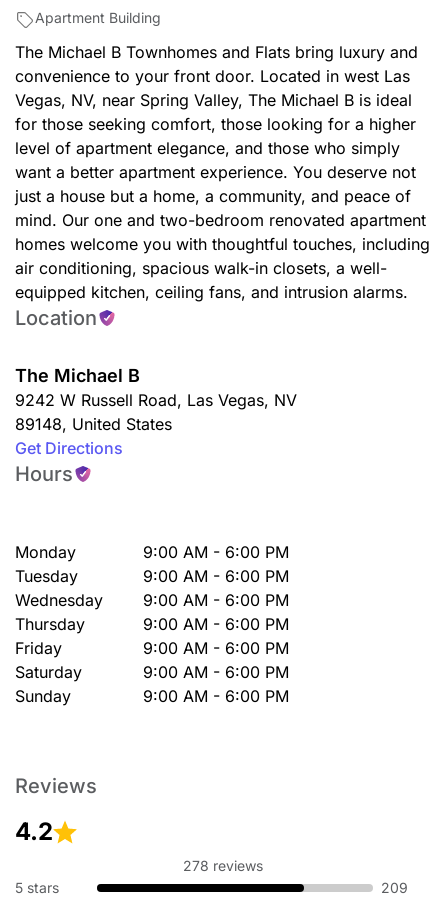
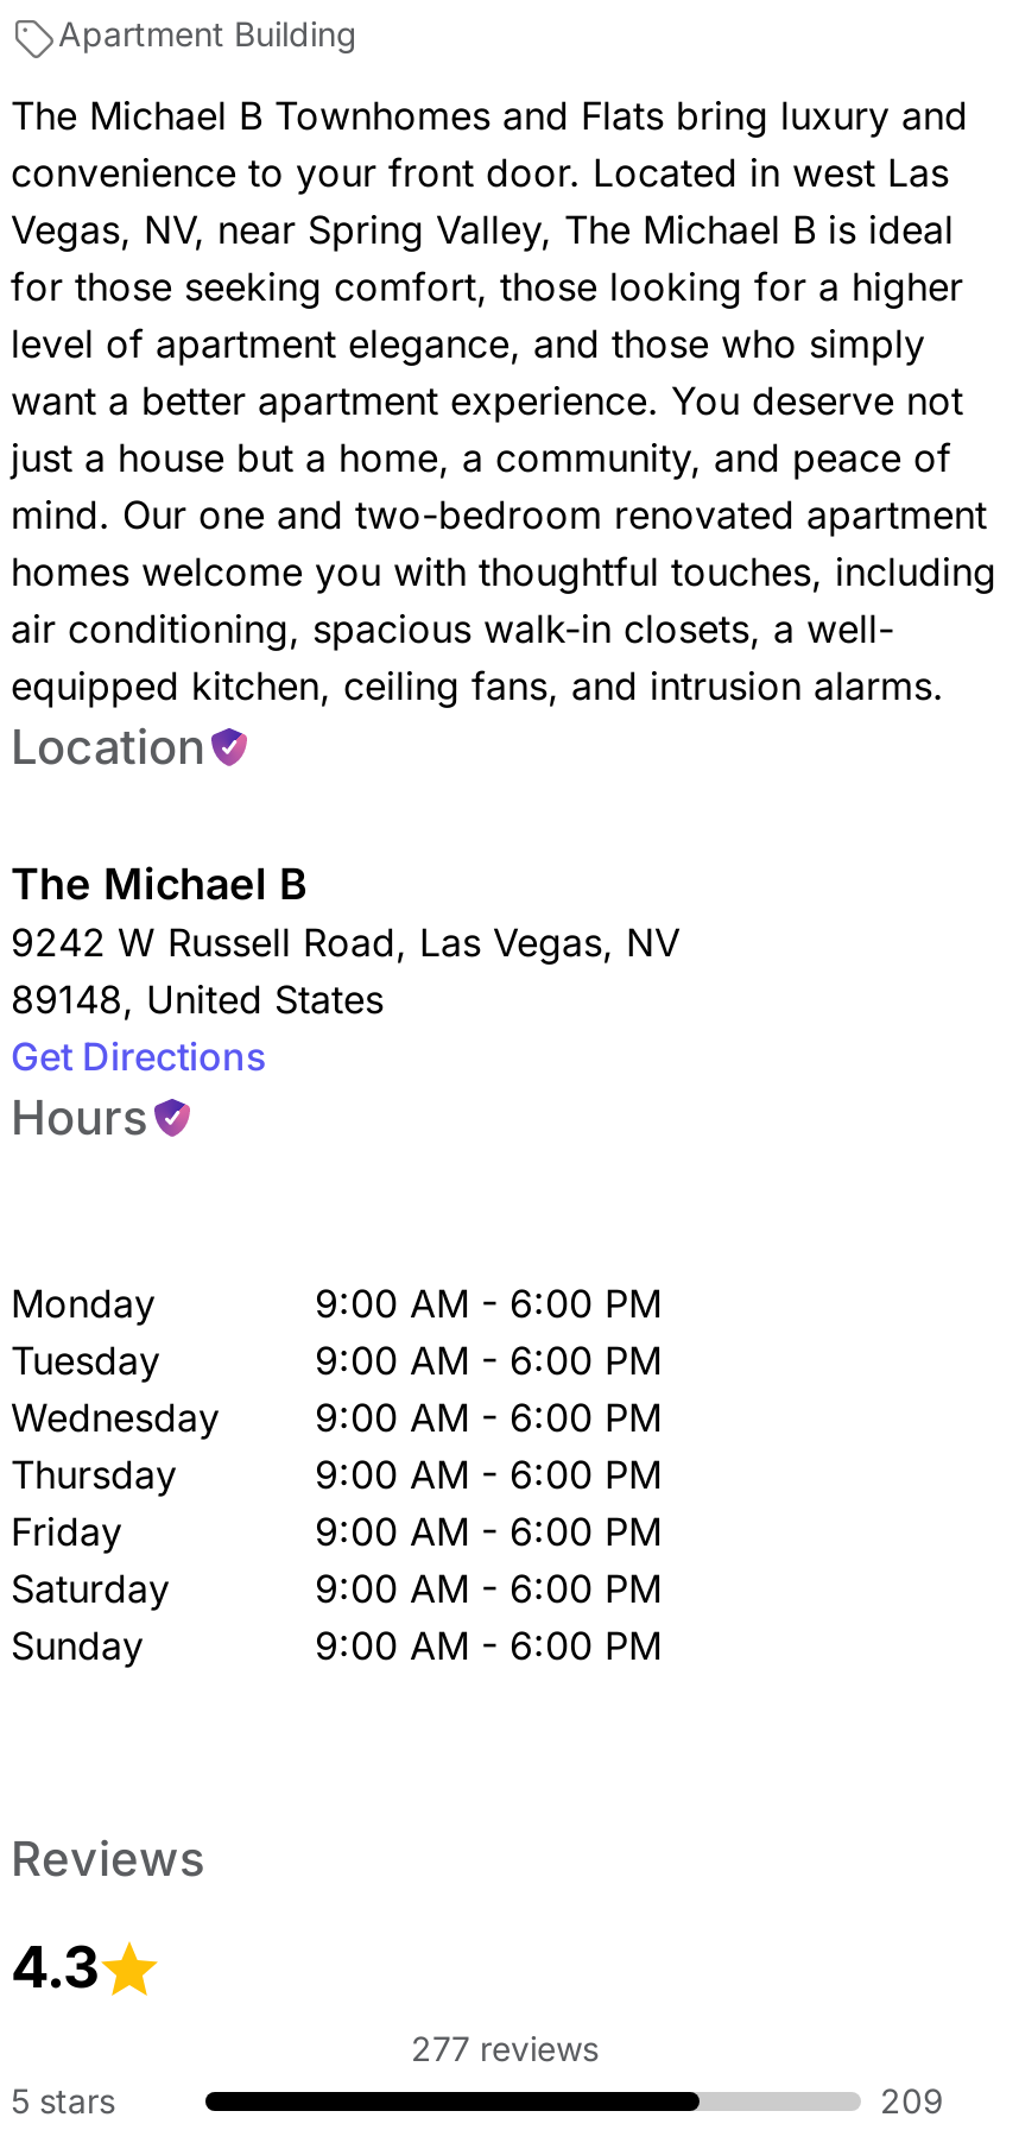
[15,817,53,846] 4.2 -> [11,1933,101,2002] 4.3
[183,857,263,874] 278 reviews -> [411,2028,599,2068] 277 reviews

